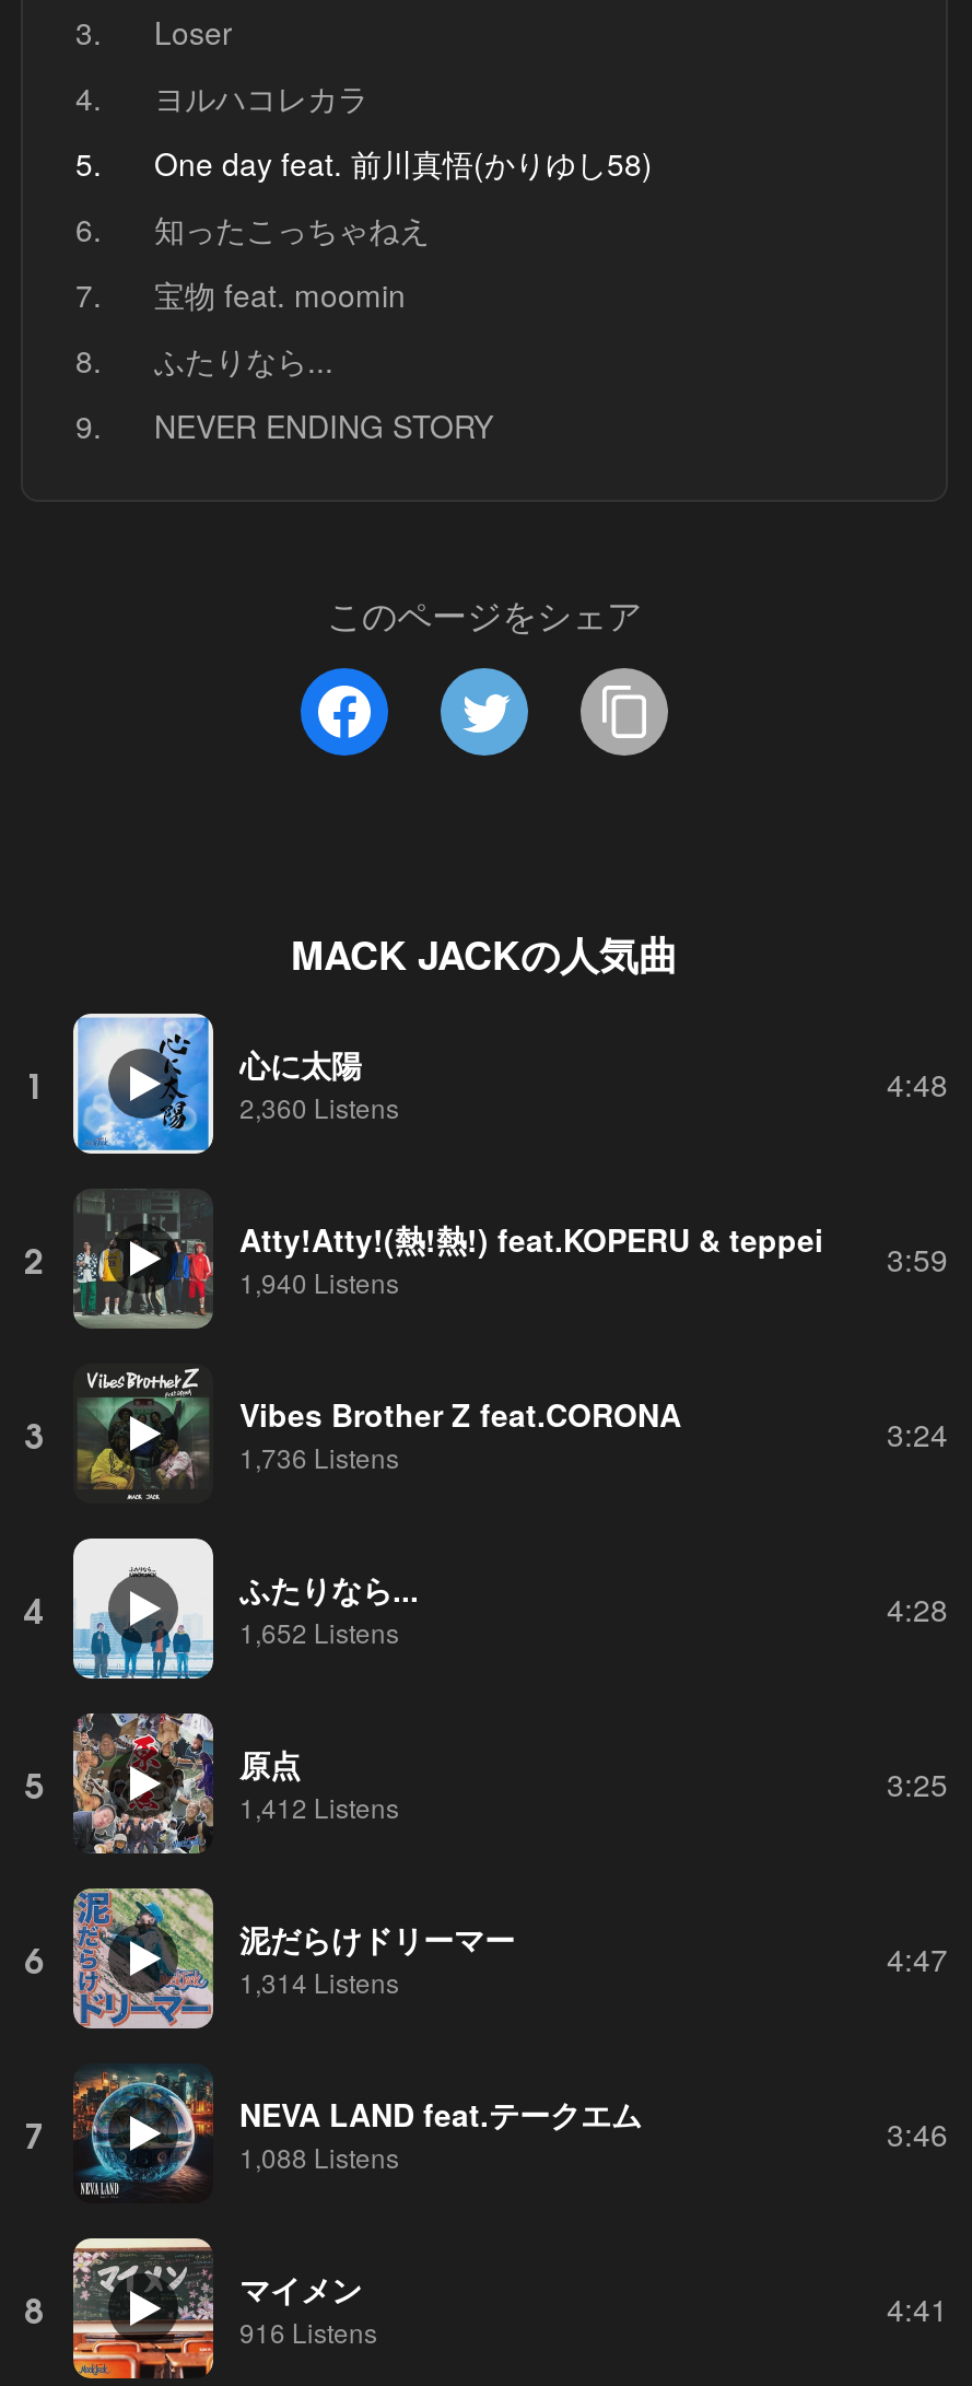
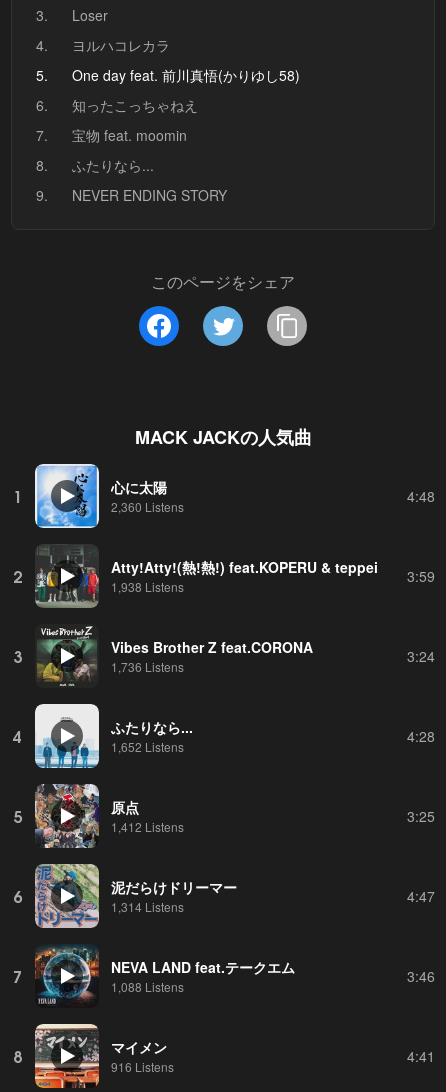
[239,1262,399,1299] 1,940 Listens -> [111,577,184,594] 1,938 Listens

